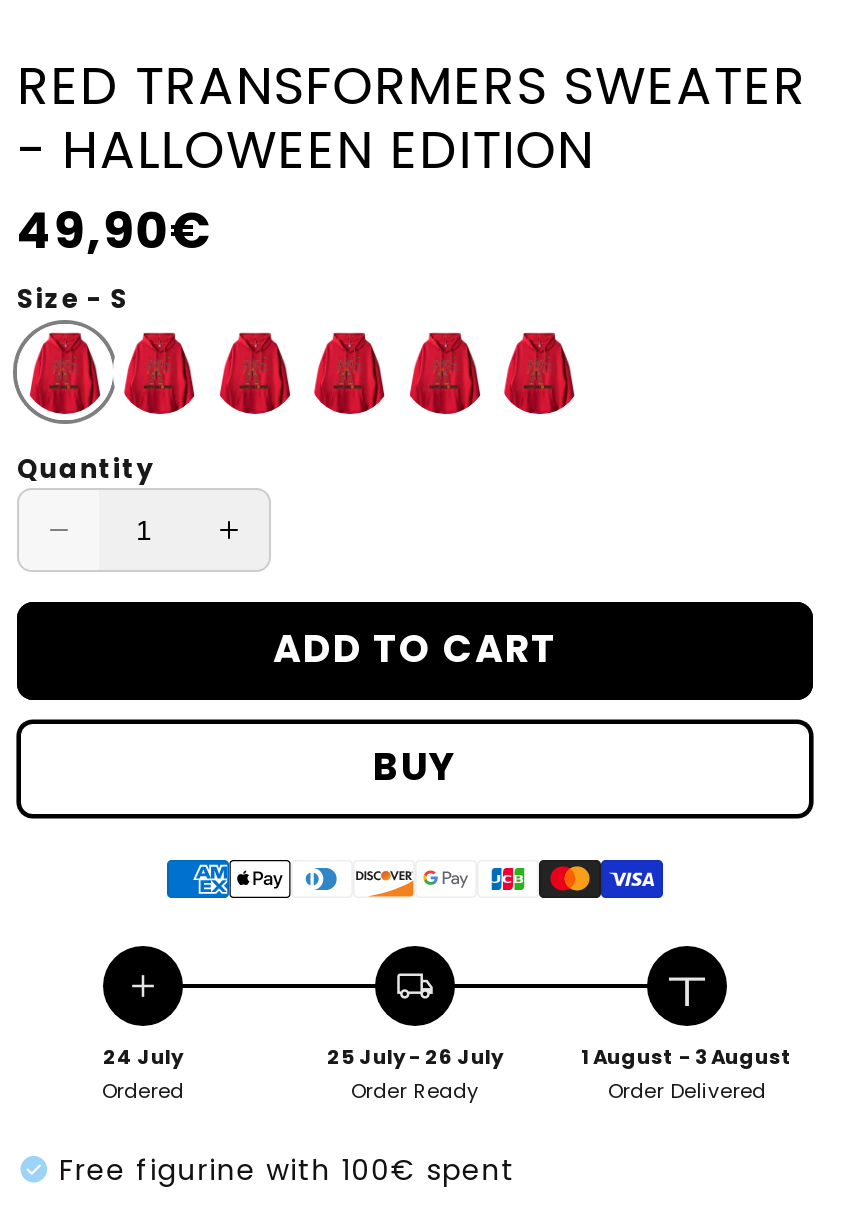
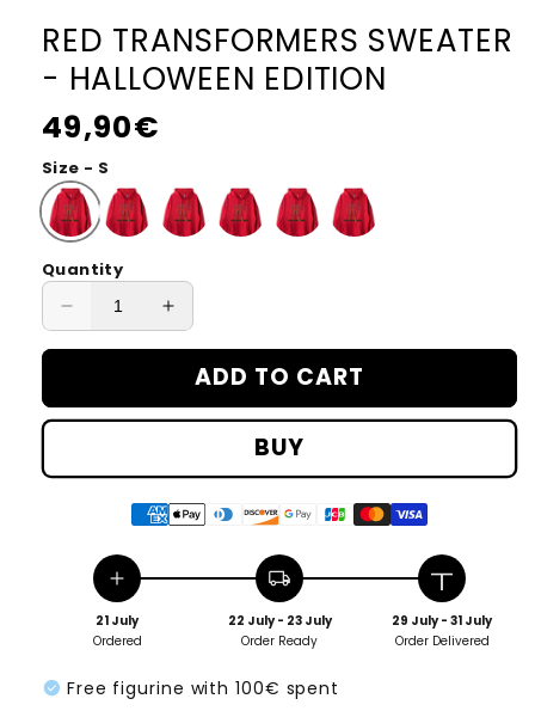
[103,1043,183,1073] 24 July -> [96,612,139,630] 21 July
[327,1043,503,1073] 25 July - 26 July -> [227,612,331,630] 22 July - 23 July
[581,1043,793,1073] 1 August - 3 August -> [392,612,492,630] 29 July - 31 July

